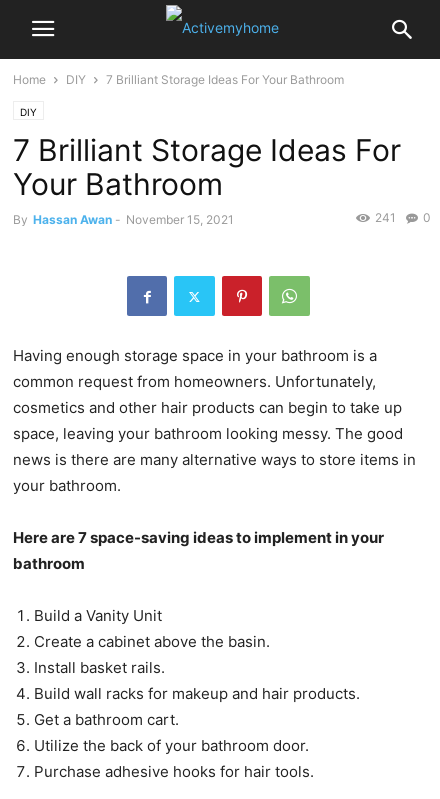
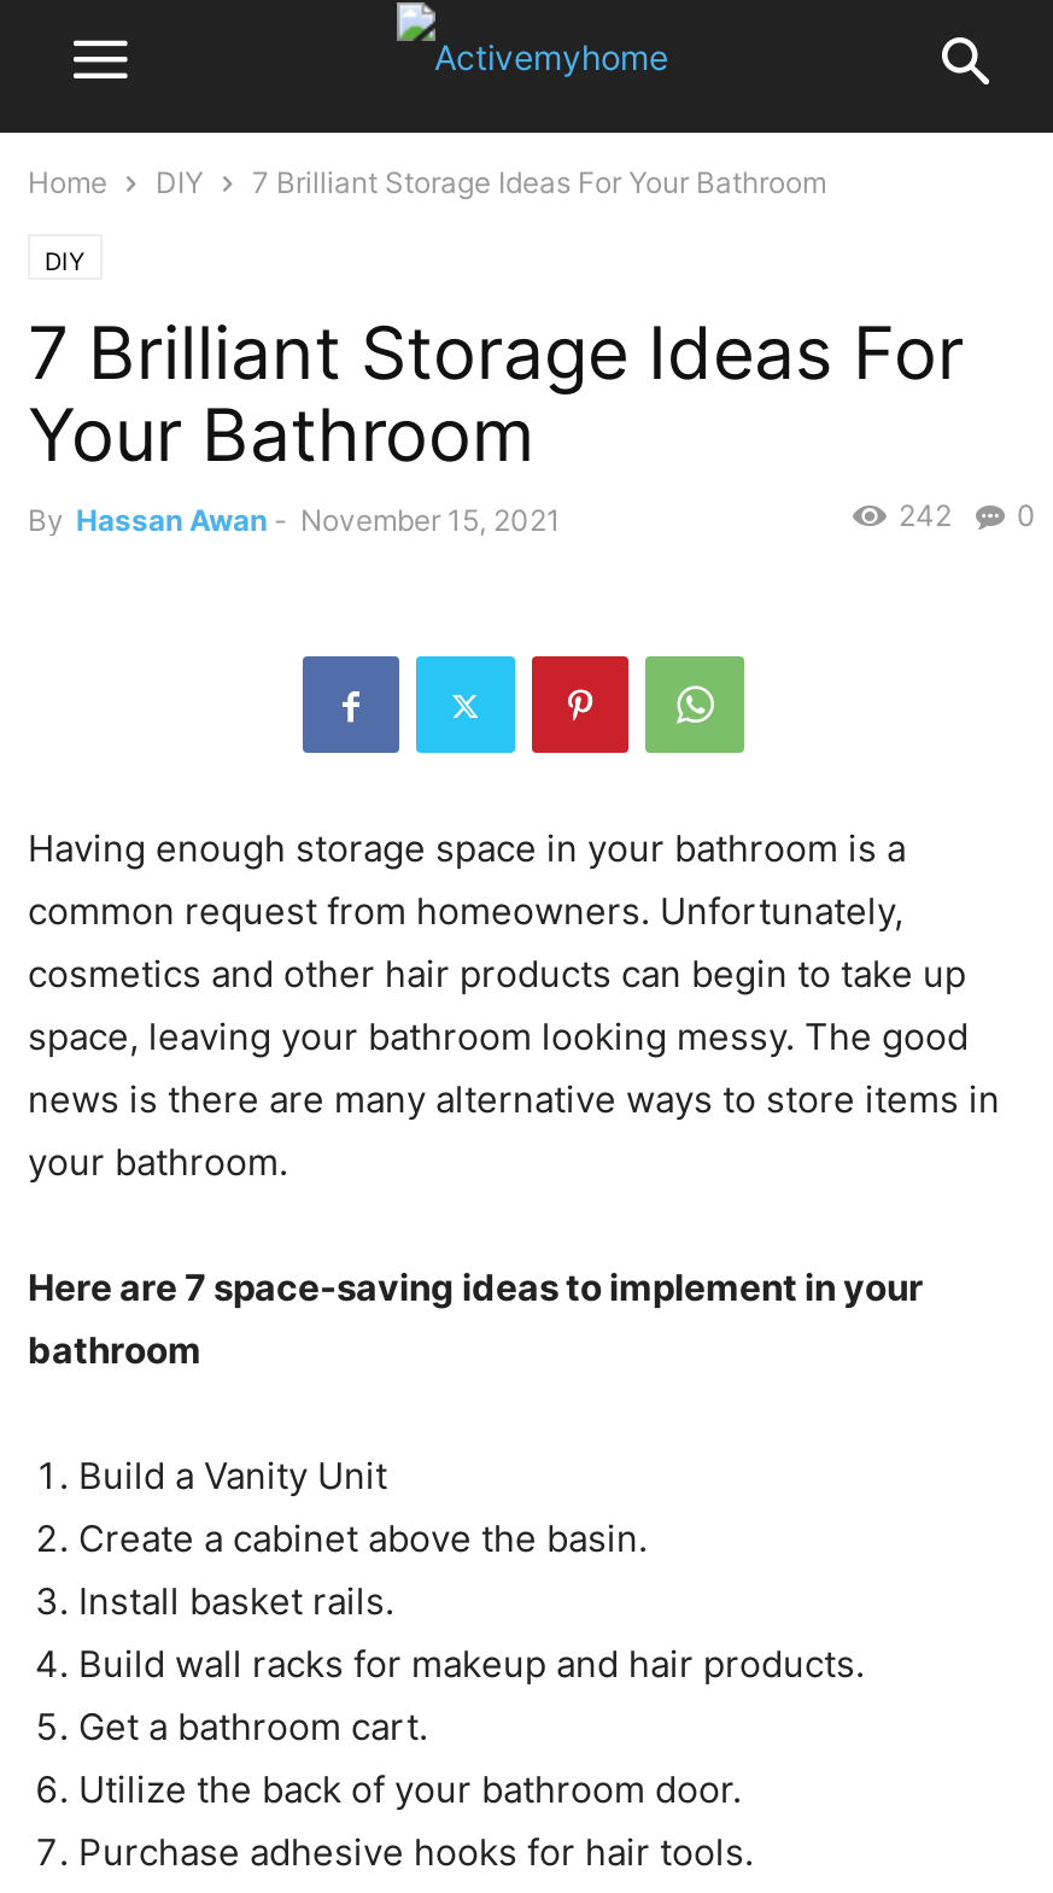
[375,210,431,225] 241 0 -> [899,497,1036,533] 242 0

